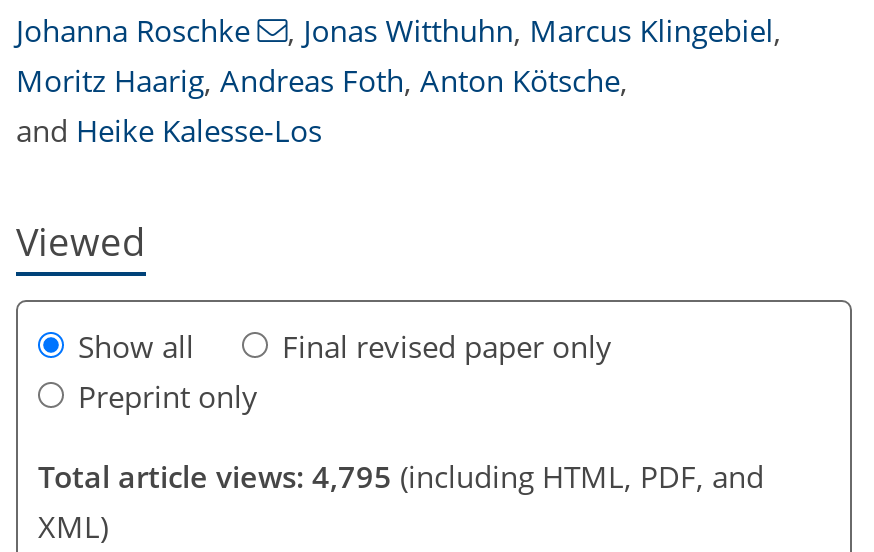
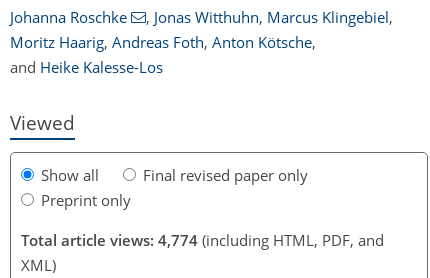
[38,455,764,495] Total article views: 4,795 (including HTML, PDF, and -> [21,229,384,249] Total article views: 4,774 (including HTML, PDF, and

